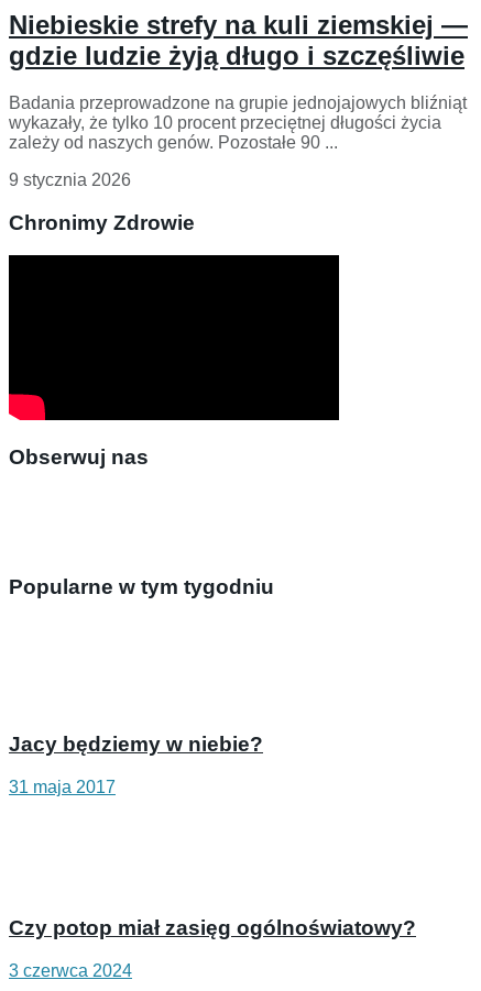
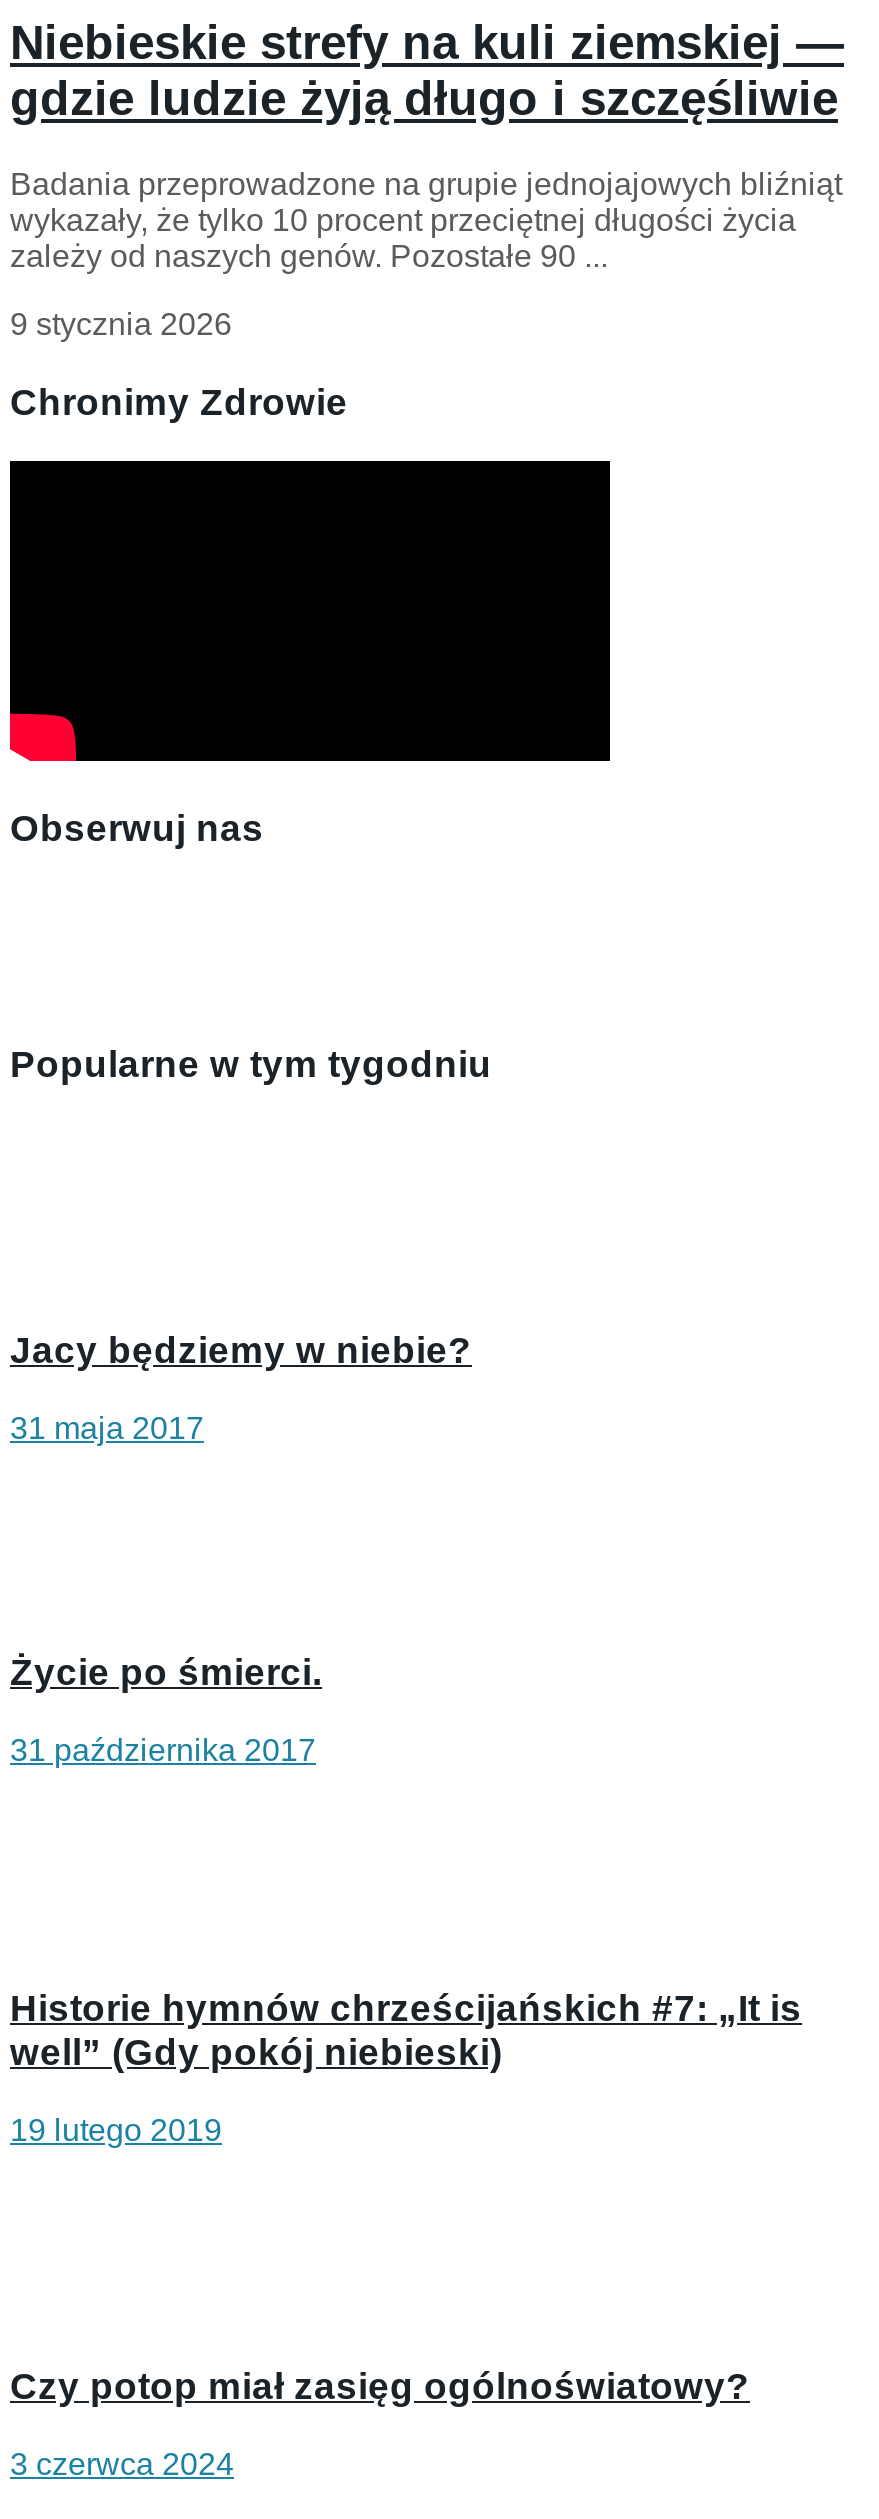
none -> [10,1652,322,1767] Życie po śmierci. | 31 października 2017
none -> [10,1987,802,2146] Historie hymnów chrześcijańskich #7: „It is | well” (Gdy pokój niebieski) | 19 lutego 2019

